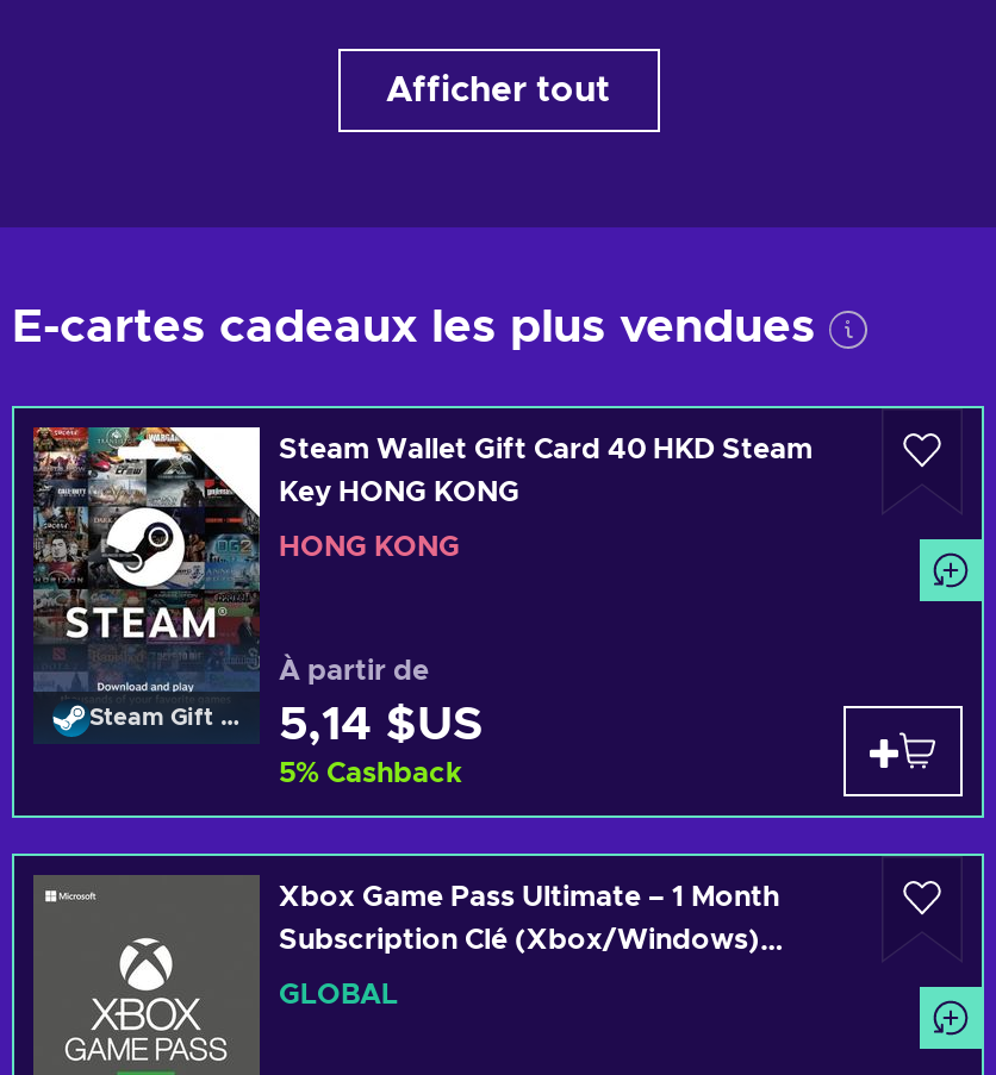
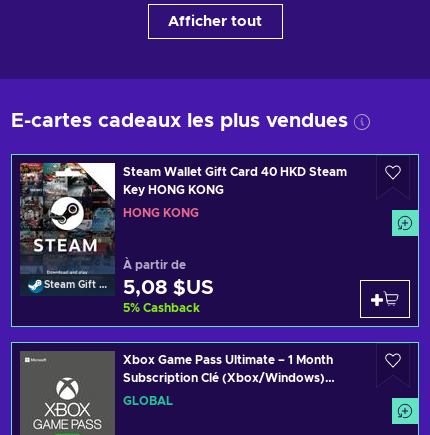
[279,702,484,750] 5,14 $US -> [123,278,214,298] 5,08 $US

